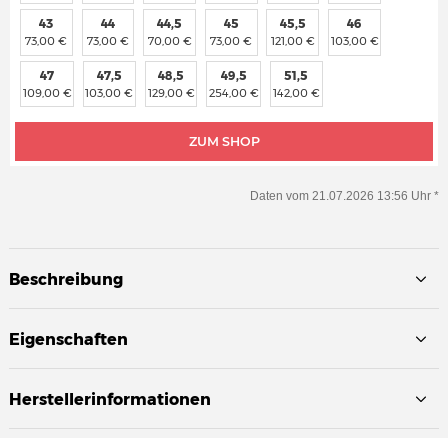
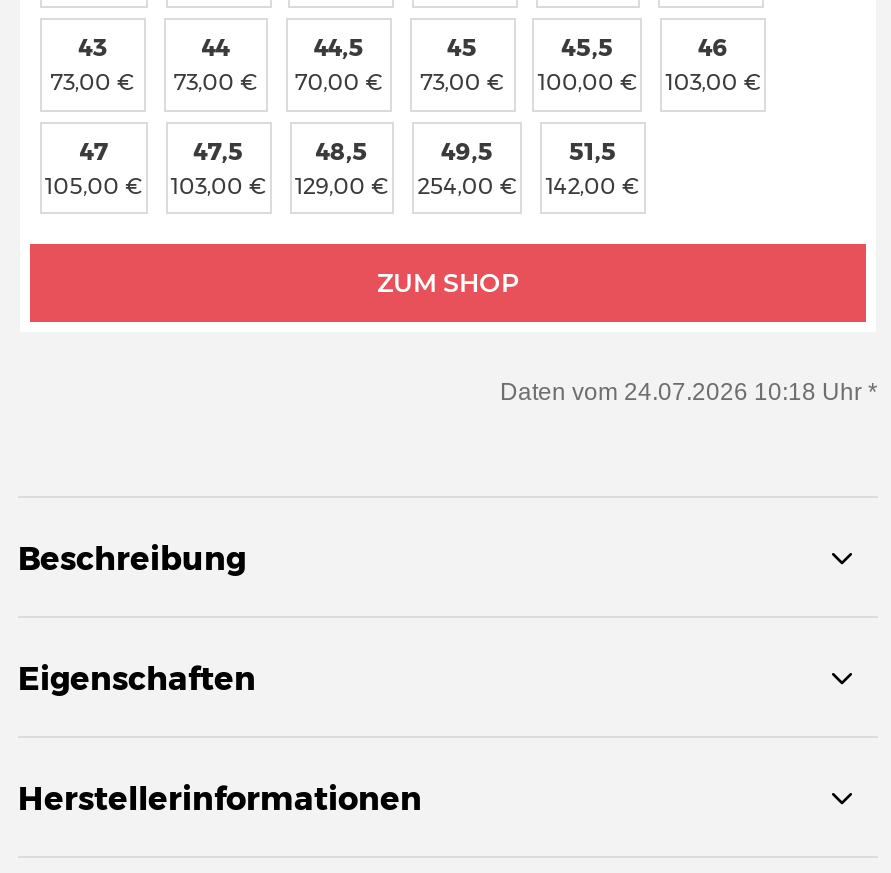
[25,34,378,48] 73,00 € 73,00 € 70,00 € 73,00 € 121,00 € 103,00 € -> [51,68,761,96] 73,00 € 73,00 € 70,00 € 73,00 € 100,00 € 103,00 €
[22,86,320,100] 109,00 € 103,00 € 129,00 € 254,00 € 142,00 € -> [45,171,640,199] 105,00 € 103,00 € 129,00 € 254,00 € 142,00 €
[250,189,439,203] Daten vom 21.07.2026 13:56 Uhr * -> [500,378,878,406] Daten vom 24.07.2026 10:18 Uhr *

